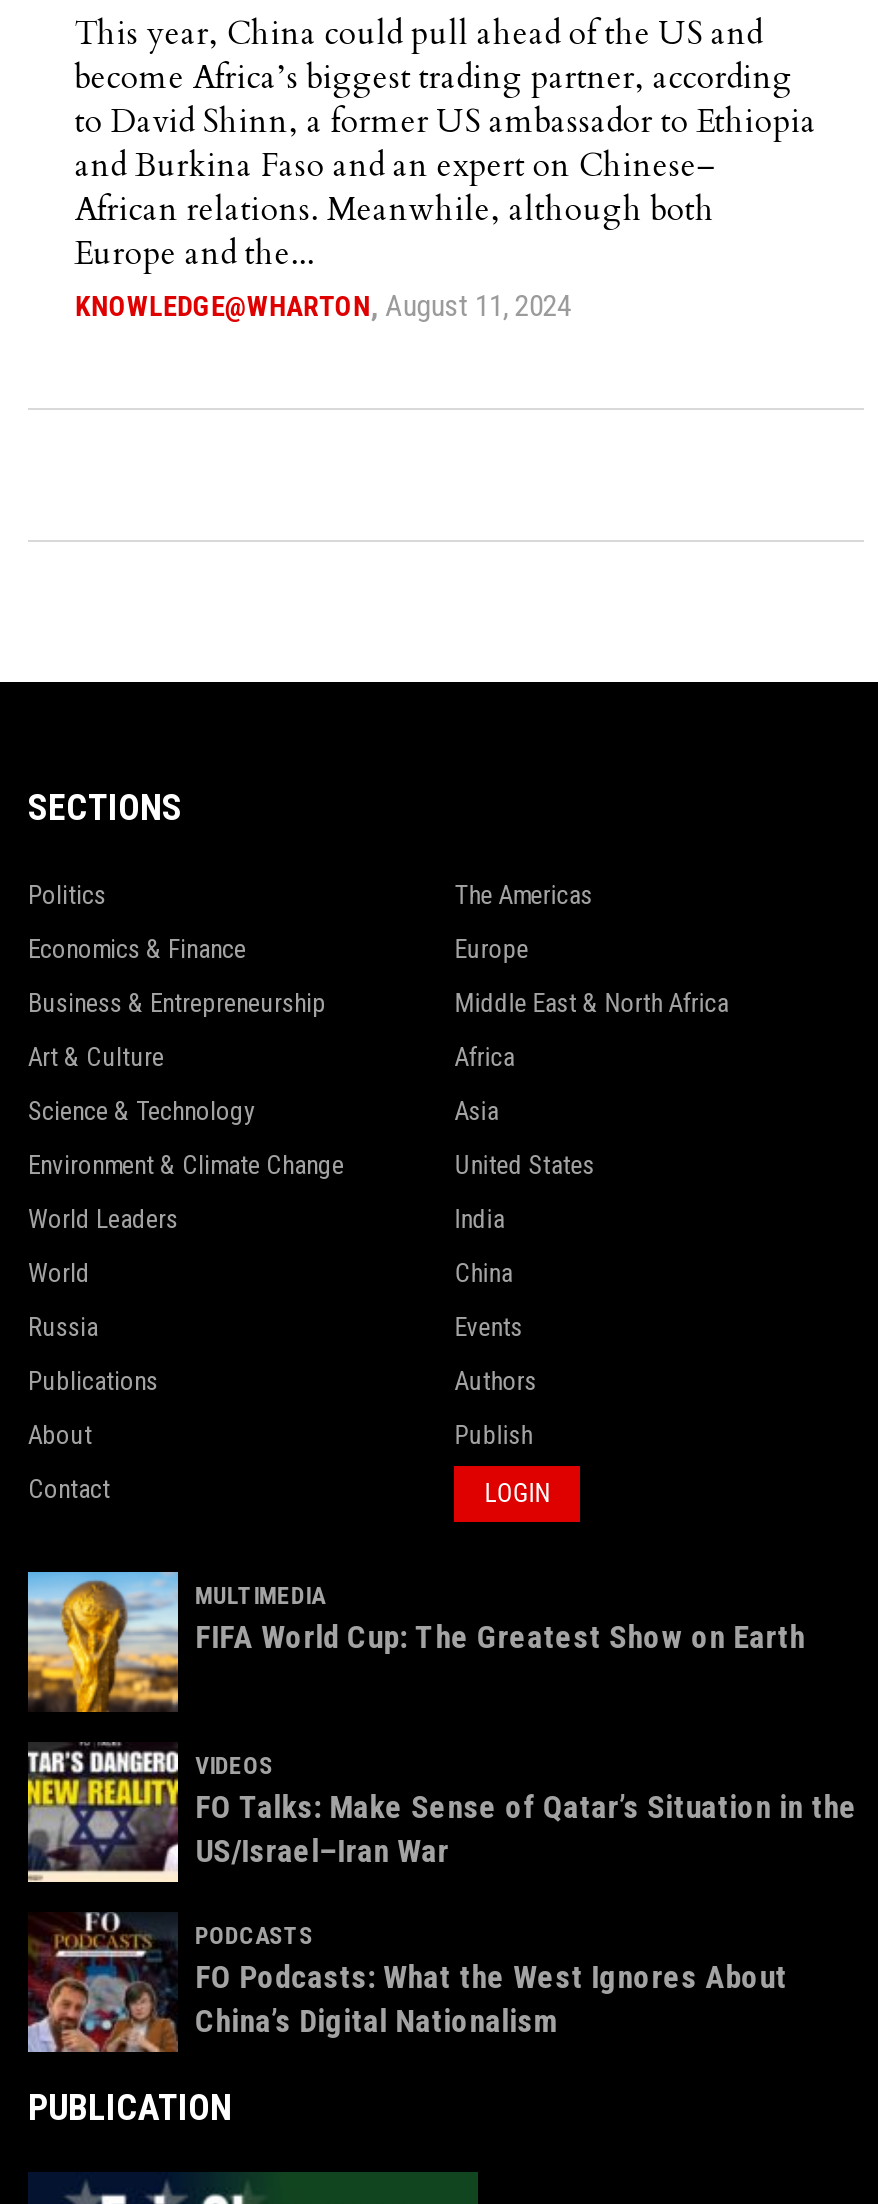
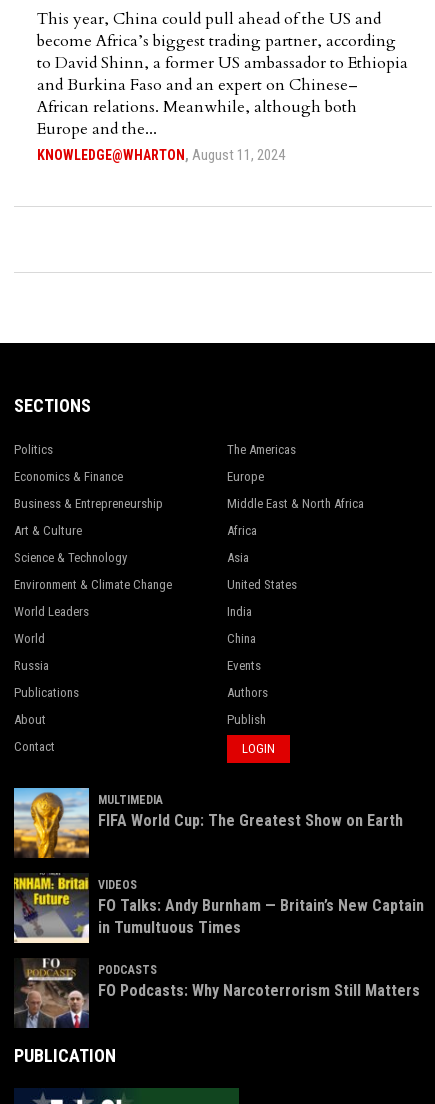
[26,1748,857,1872] [image] | FO Talks: Make Sense of Qatar’s Situation in the | US/Israel–Iran War -> [13,877,424,941] [image] | FO Talks: Andy Burnham — Britain’s New Captain | in Tumultuous Times
[26,1914,787,2054] [image] | FO Podcasts: What the West Ignores About | China’s Digital Nationalism -> [14,958,420,1029] [image] | FO Podcasts: Why Narcoterrorism Still Matters

